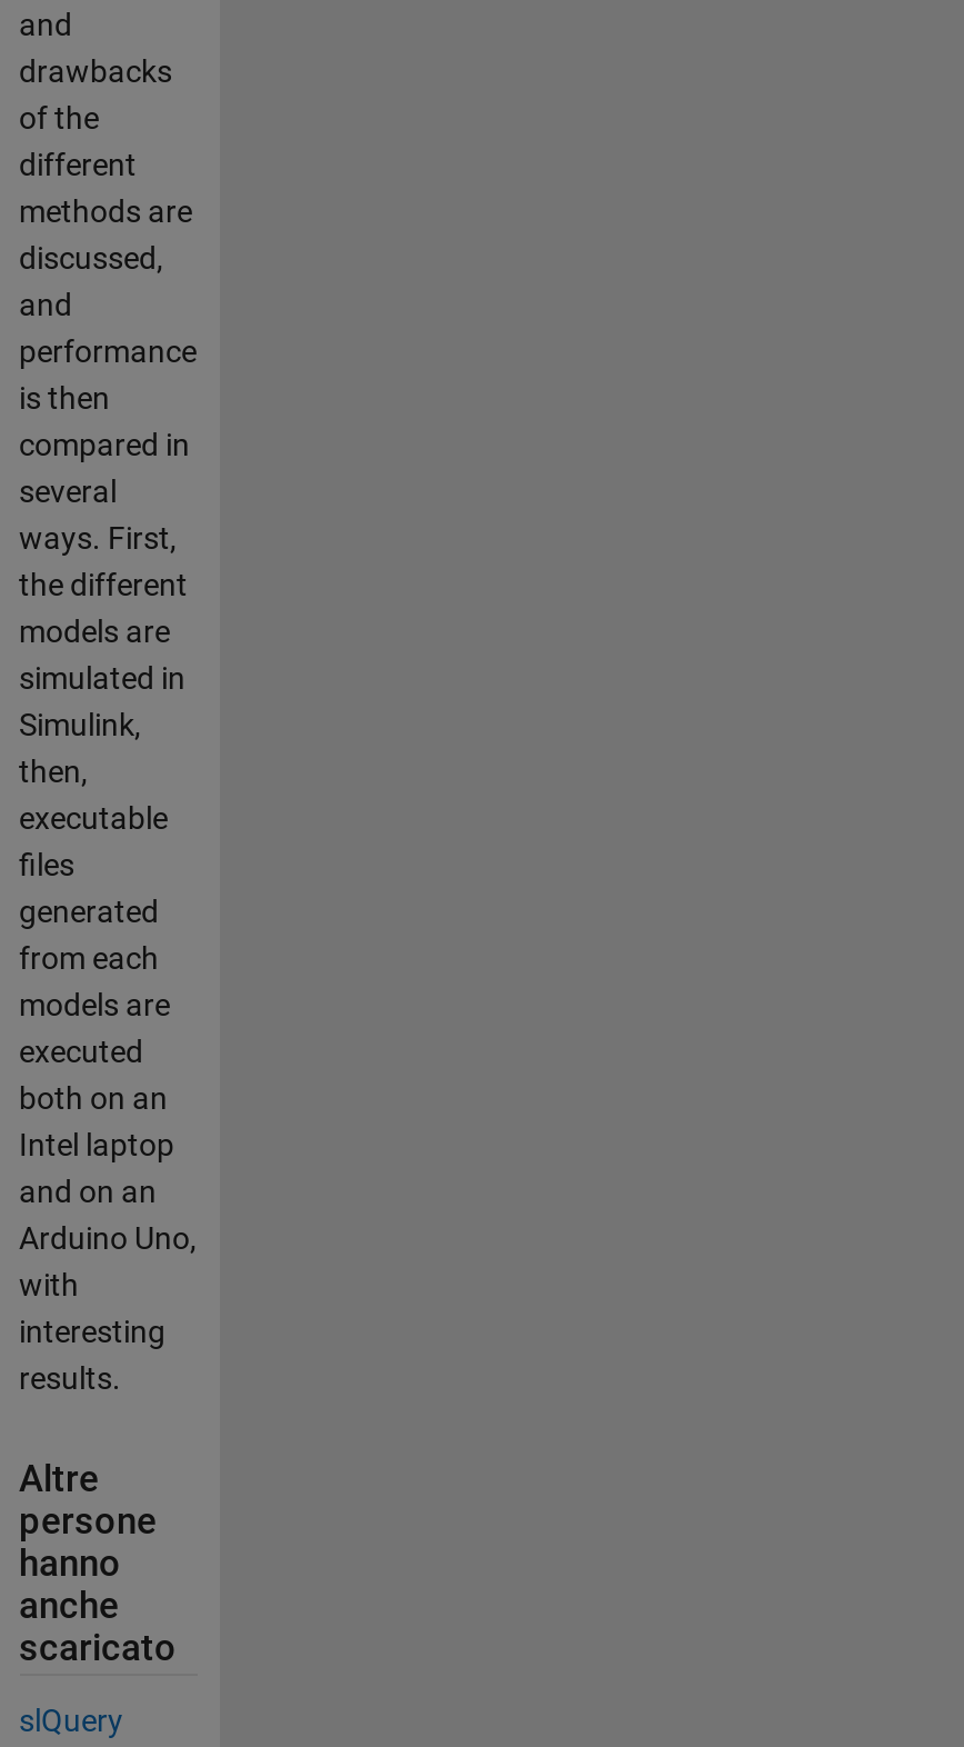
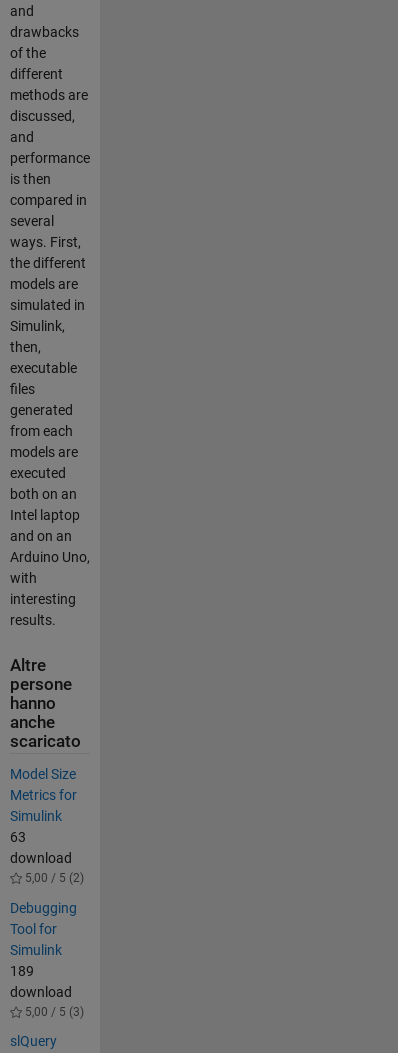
none -> [9,766,83,1019] Model Size | Metrics for | Simulink | 63 | download | 5,00 / 5 (2) | Debugging | Tool for | Simulink | 189 | download | 5,00 / 5 (3)

